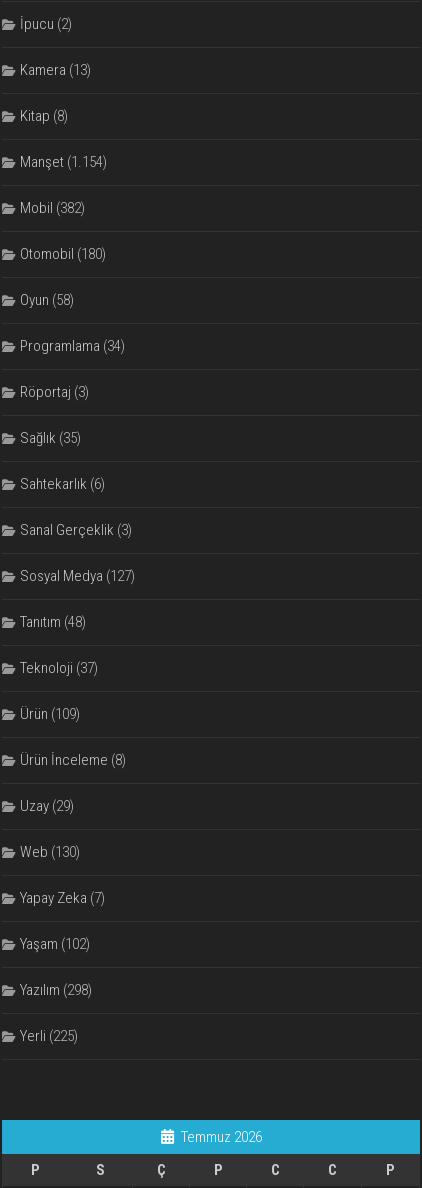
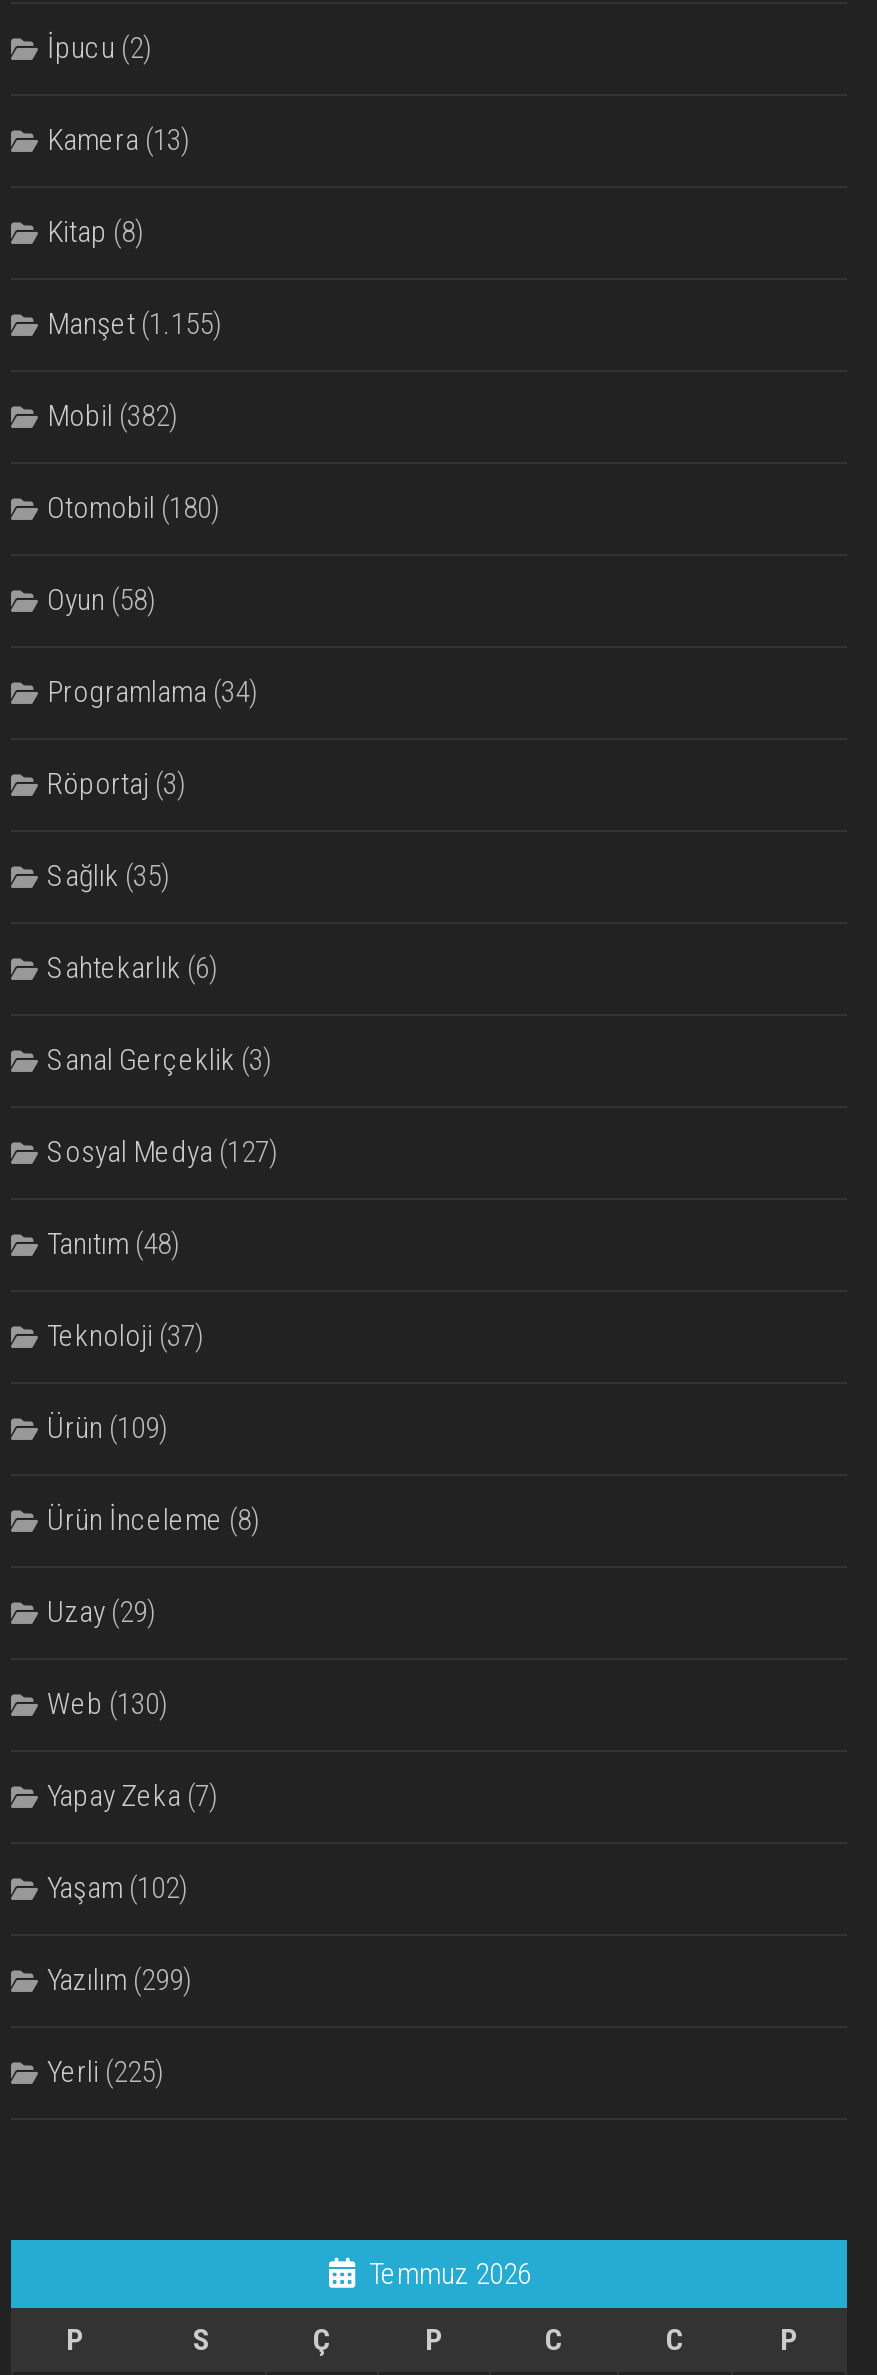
[20,153,107,171] Manşet (1.154) -> [47,306,221,342] Manşet (1.155)
[20,981,92,999] Yazılım (298) -> [47,1962,191,1998] Yazılım (299)

